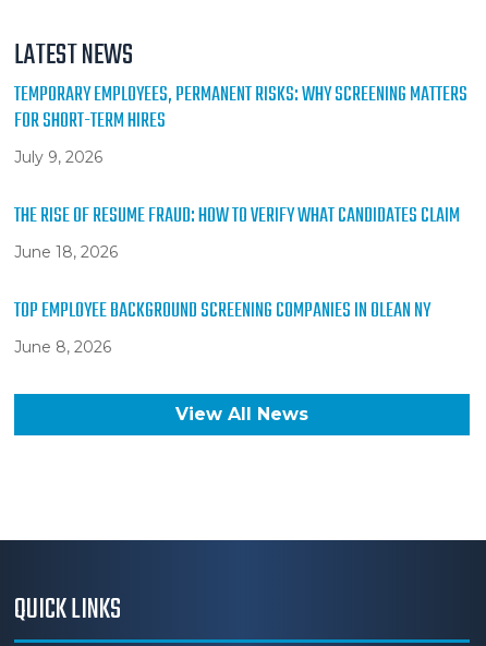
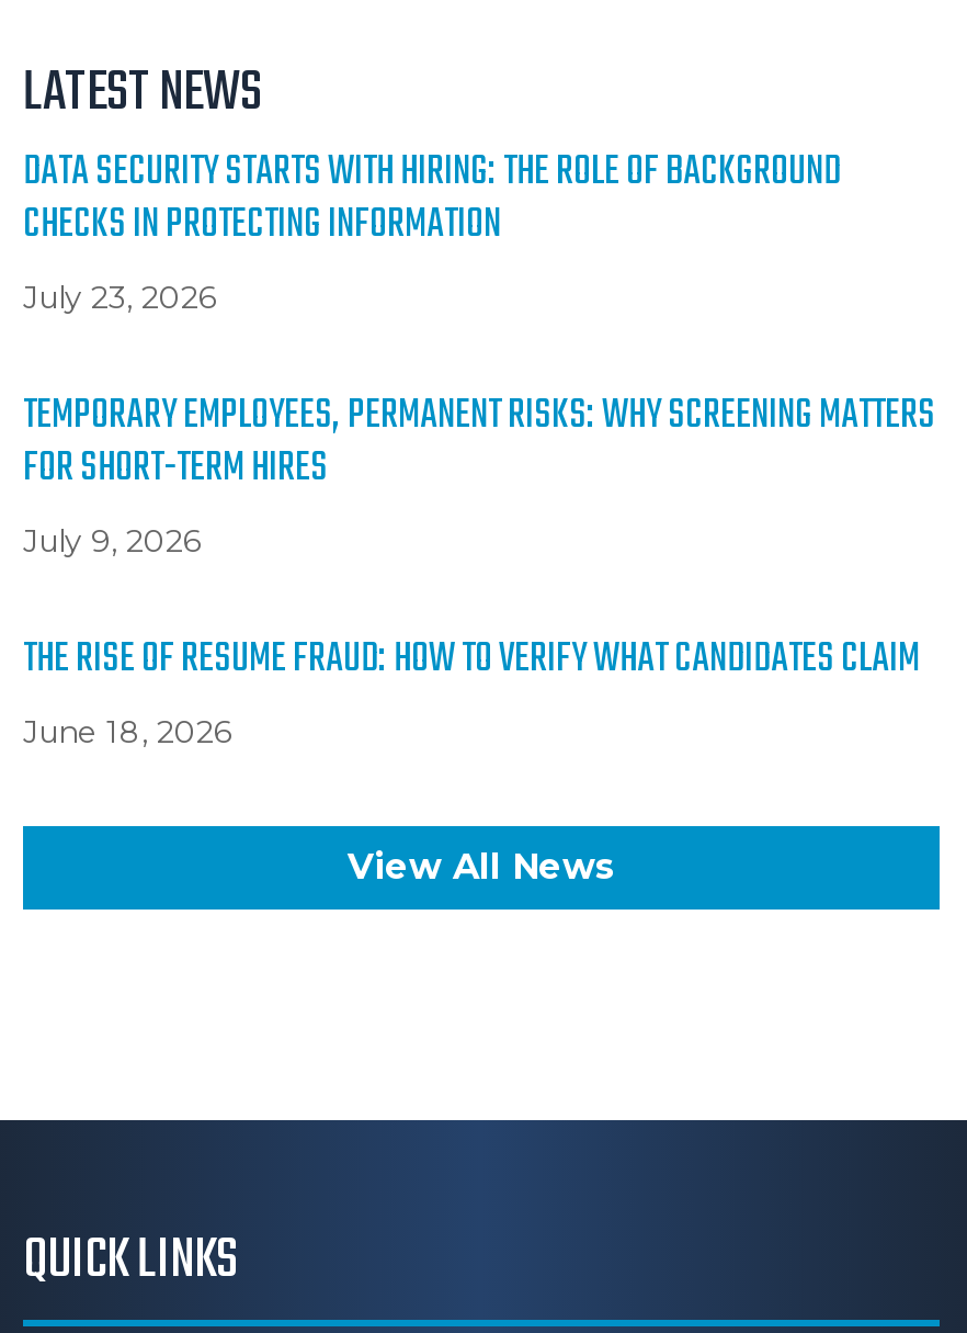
none -> [23,142,841,317] DATA SECURITY STARTS WITH HIRING: THE ROLE OF BACKGROUND | CHECKS IN PROTECTING INFORMATION | July 23, 2026
moved [14,80,467,262] -> [23,385,935,752]: TEMPORARY EMPLOYEES, PERMANENT RISKS: WHY SCREENING MATTERS | FOR SHORT-TERM HIRES | July 9, 2026 | THE RISE OF RESUME FRAUD: HOW TO VERIFY WHAT CANDIDATES CLAIM | June 18, 2026
[14,296,430,357] TOP EMPLOYEE BACKGROUND SCREENING COMPANIES IN OLEAN NY | June 8, 2026 -> none

